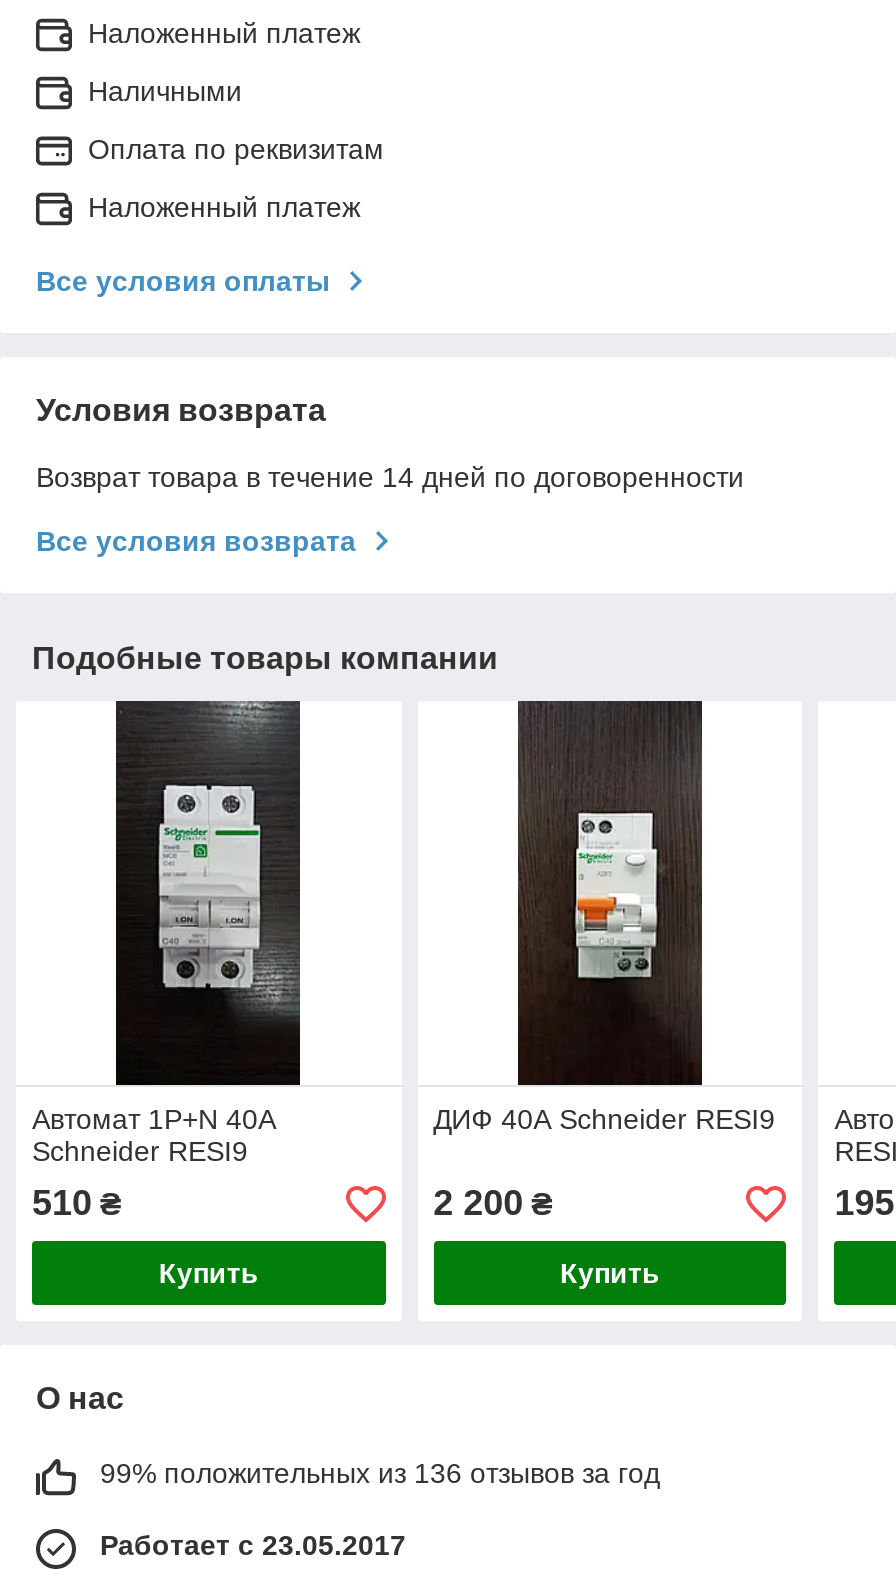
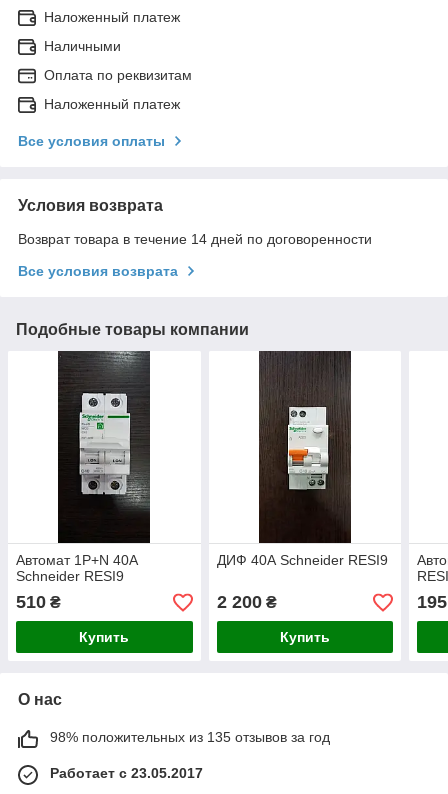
[100,1458,660,1490] 99% положительных из 136 отзывов за год -> [50,729,330,745] 98% положительных из 135 отзывов за год

